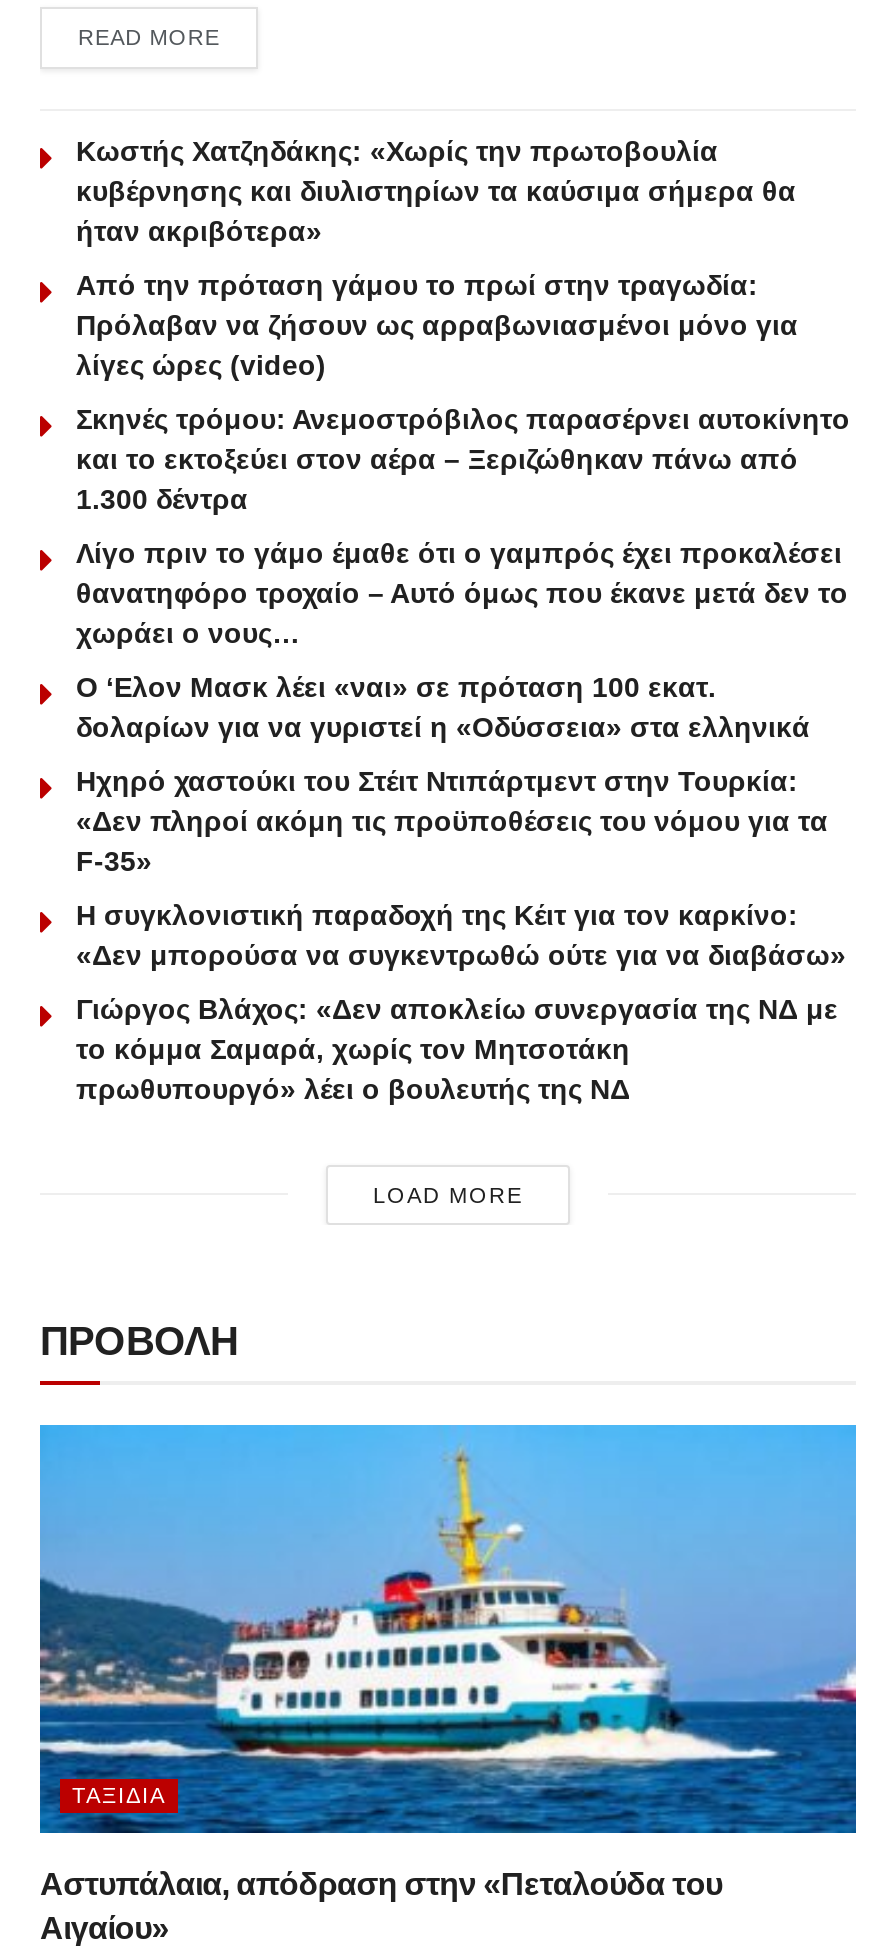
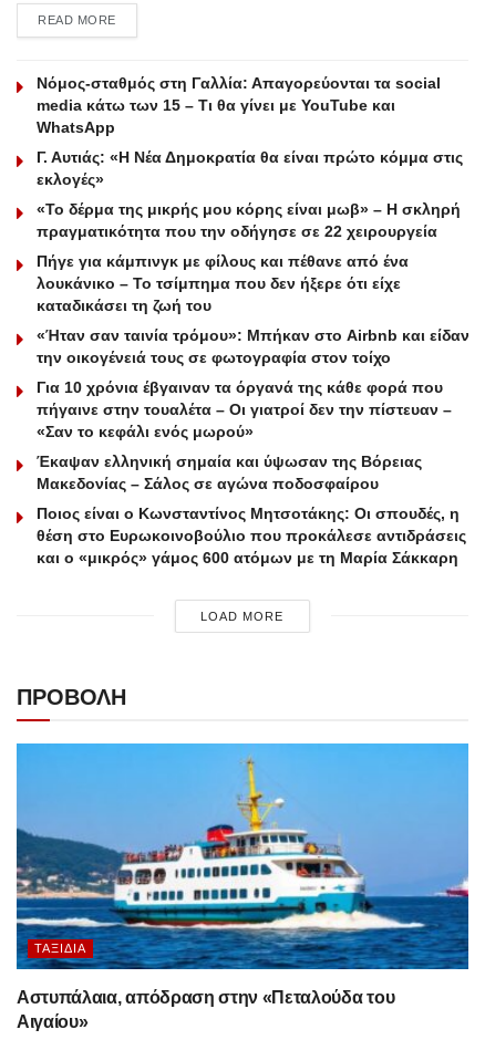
[76,134,796,246] Κωστής Χατζηδάκης: «Χωρίς την πρωτοβουλία | κυβέρνησης και διυλιστηρίων τα καύσιμα σήμερα θα | ήταν ακριβότερα» -> [37,74,441,136] Νόμος-σταθμός στη Γαλλία: Απαγορεύονται τα social | media κάτω των 15 – Τι θα γίνει με YouTube και | WhatsApp
[76,268,798,380] Από την πρόταση γάμου το πρωί στην τραγωδία: | Πρόλαβαν να ζήσουν ως αρραβωνιασμένοι μόνο για | λίγες ώρες (video) -> [37,148,463,188] Γ. Αυτιάς: «Η Νέα Δημοκρατία θα είναι πρώτο κόμμα στις | εκλογές»
[76,402,850,514] Σκηνές τρόμου: Ανεμοστρόβιλος παρασέρνει αυτοκίνητο | και το εκτοξεύει στον αέρα – Ξεριζώθηκαν πάνω από | 1.300 δέντρα -> [37,200,461,240] «Το δέρμα της μικρής μου κόρης είναι μωβ» – Η σκληρή | πραγματικότητα που την οδήγησε σε 22 χειρουργεία
[76,536,848,648] Λίγο πριν το γάμο έμαθε ότι ο γαμπρός έχει προκαλέσει | θανατηφόρο τροχαίο – Αυτό όμως που έκανε μετά δεν το | χωράει ο νους… -> [37,252,409,314] Πήγε για κάμπινγκ με φίλους και πέθανε από ένα | λουκάνικο – Το τσίμπημα που δεν ήξερε ότι είχε | καταδικάσει τη ζωή του
[76,670,810,742] Ο ‘Ελον Μασκ λέει «ναι» σε πρόταση 100 εκατ. | δολαρίων για να γυριστεί η «Οδύσσεια» στα ελληνικά -> [37,326,469,366] «Ήταν σαν ταινία τρόμου»: Μπήκαν στο Airbnb και είδαν | την οικογένειά τους σε φωτογραφία στον τοίχο
[76,764,828,876] Ηχηρό χαστούκι του Στέιτ Ντιπάρτμεντ στην Τουρκία: | «Δεν πληροί ακόμη τις προϋποθέσεις του νόμου για τα | F-35» -> [37,378,452,440] Για 10 χρόνια έβγαιναν τα όργανά της κάθε φορά που | πήγαινε στην τουαλέτα – Οι γιατροί δεν την πίστευαν – | «Σαν το κεφάλι ενός μωρού»
[76,898,846,970] Η συγκλονιστική παραδοχή της Κέιτ για τον καρκίνο: | «Δεν μπορούσα να συγκεντρωθώ ούτε για να διαβάσω» -> [37,452,422,492] Έκαψαν ελληνική σημαία και ύψωσαν της Βόρειας | Μακεδονίας – Σάλος σε αγώνα ποδοσφαίρου
[76,992,838,1104] Γιώργος Βλάχος: «Δεν αποκλείω συνεργασία της ΝΔ με | το κόμμα Σαμαρά, χωρίς τον Μητσοτάκη | πρωθυπουργό» λέει ο βουλευτής της ΝΔ -> [37,504,466,566] Ποιος είναι ο Κωνσταντίνος Μητσοτάκης: Οι σπουδές, η | θέση στο Ευρωκοινοβούλιο που προκάλεσε αντιδράσεις | και ο «μικρός» γάμος 600 ατόμων με τη Μαρία Σάκκαρη

